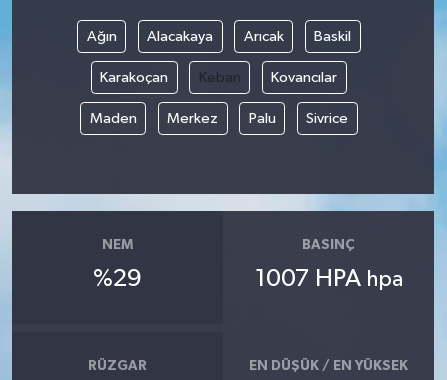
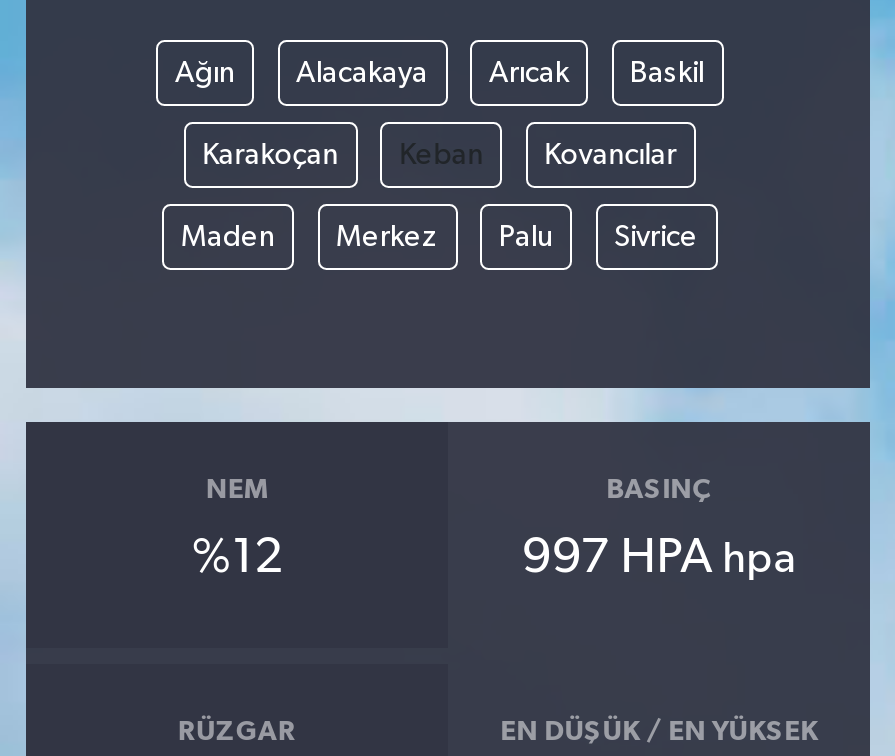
[93,267,142,291] %29 -> [192,535,282,583] %12
[255,267,403,291] 1007 HPA hpa -> [522,535,796,583] 997 HPA hpa

